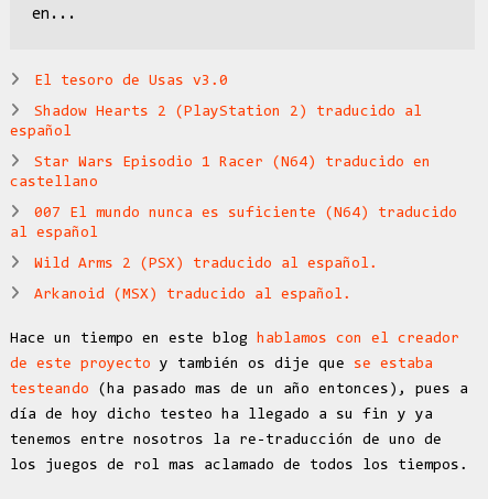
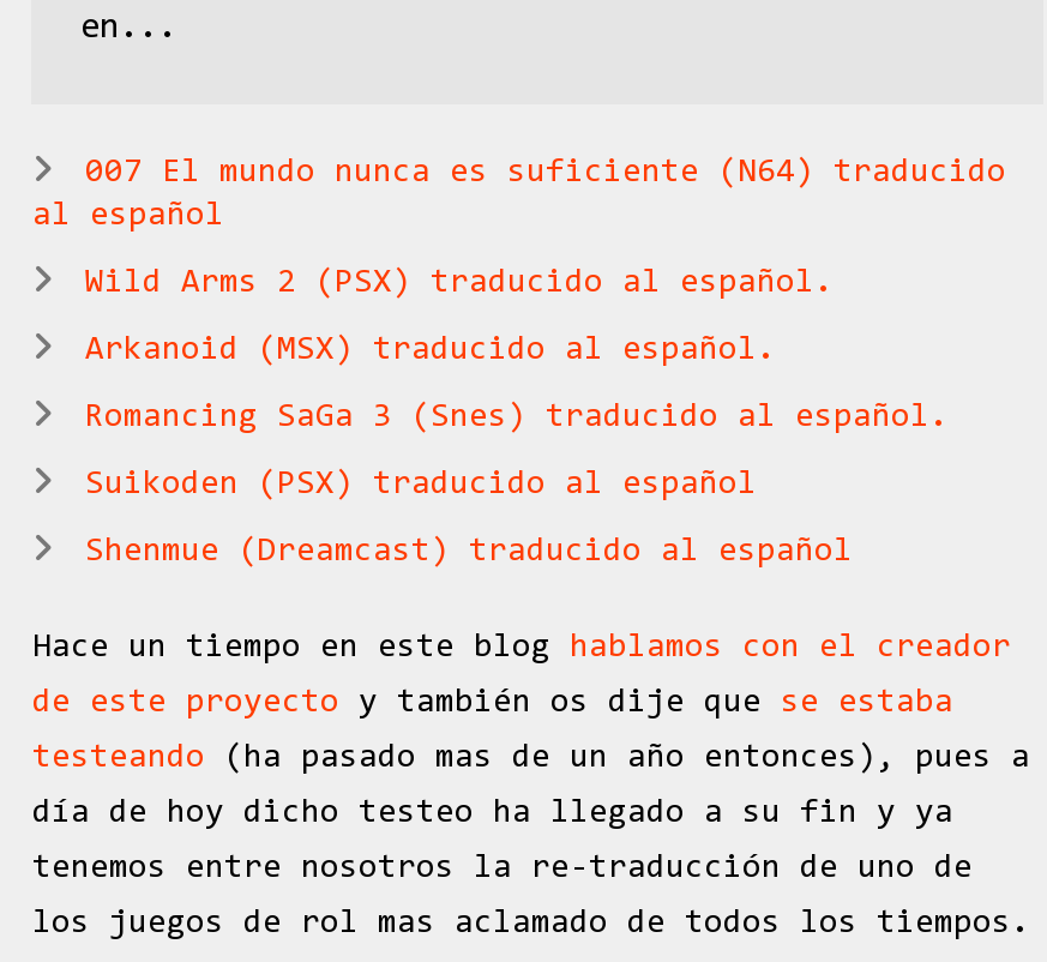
[10,74,431,191] El tesoro de Usas v3.0 | Shadow Hearts 2 (PlayStation 2) traducido al | español | Star Wars Episodio 1 Racer (N64) traducido en | castellano -> none
moved [10,206,458,303] -> [32,157,1006,368]: 007 El mundo nunca es suficiente (N64) traducido | al español | Wild Arms 2 (PSX) traducido al español. | Arkanoid (MSX) traducido al español.
none -> [85,402,948,570] Romancing SaGa 3 (Snes) traducido al español. | Suikoden (PSX) traducido al español | Shenmue (Dreamcast) traducido al español

